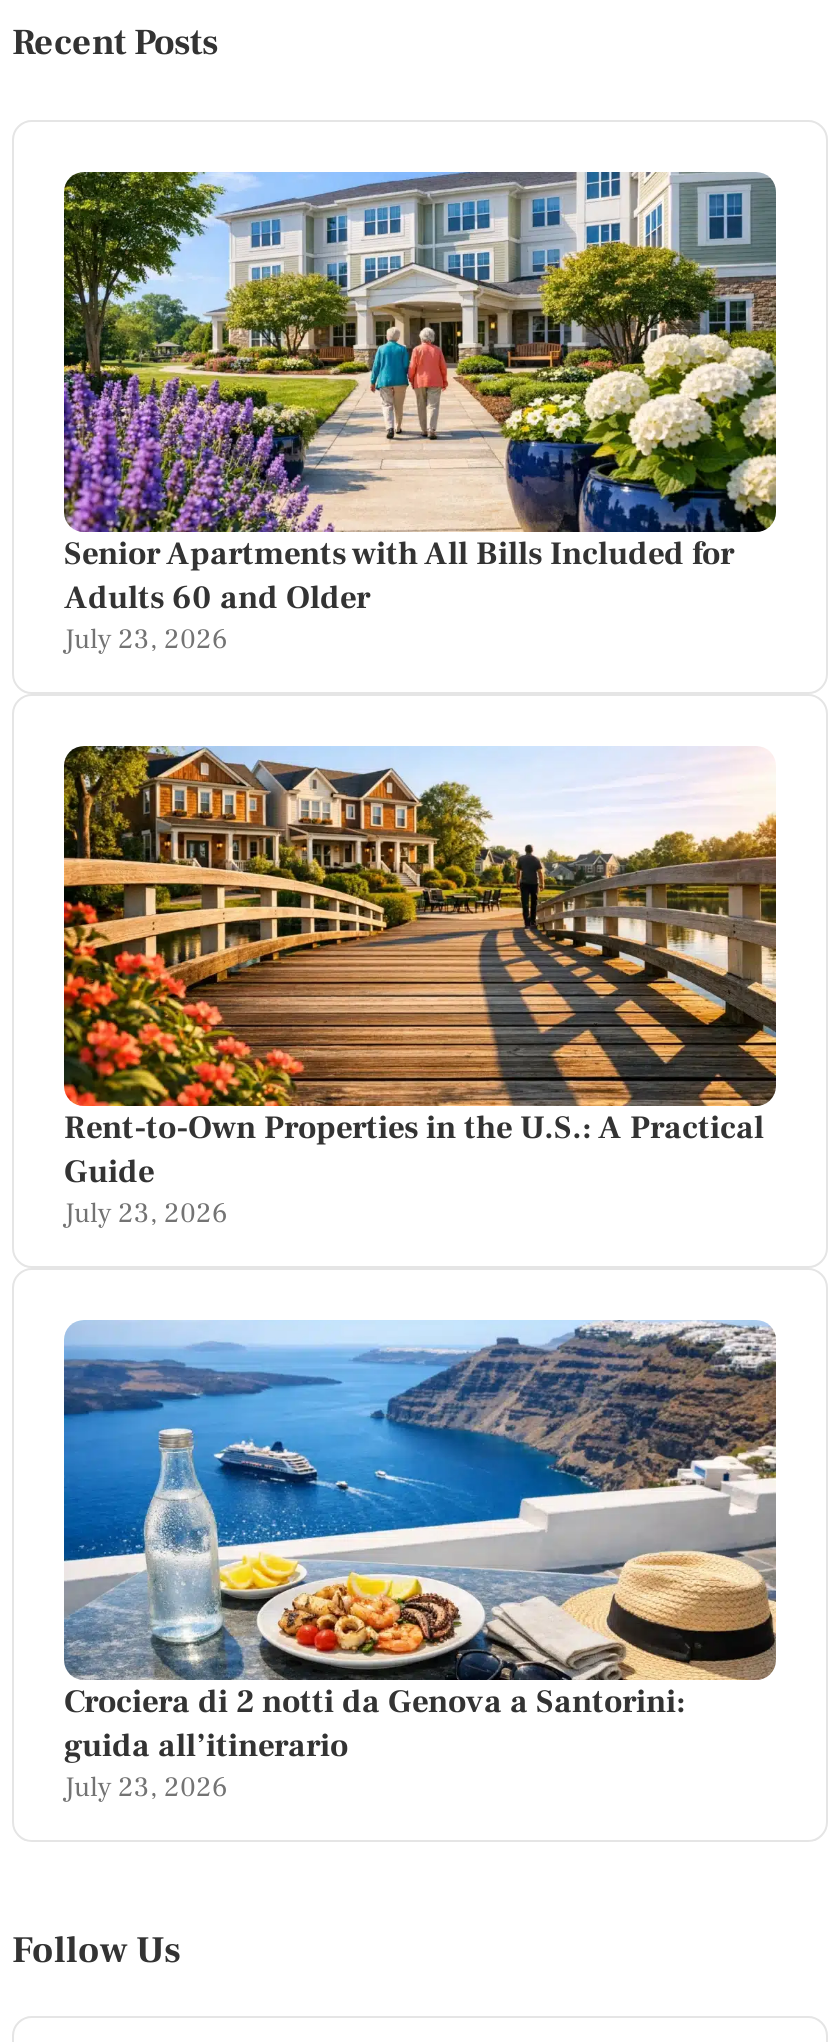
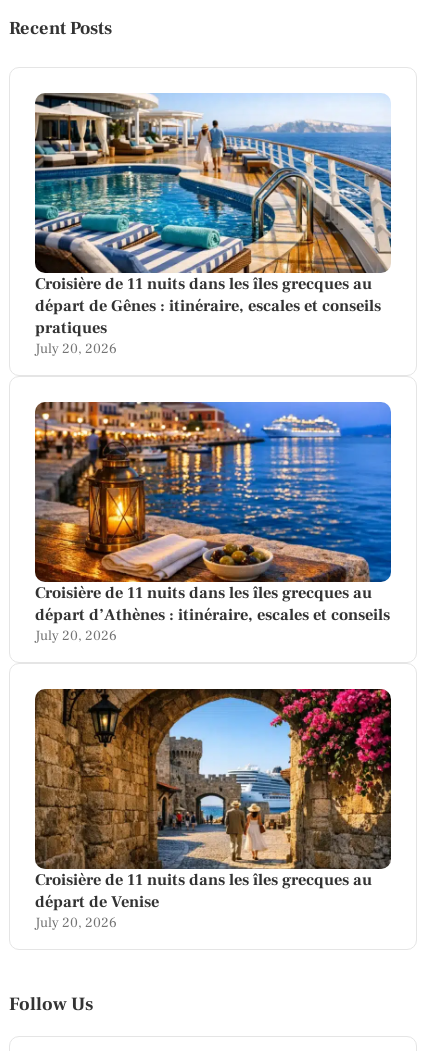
[62,170,778,659] [image] | Senior Apartments with All Bills Included for | Adults 60 and Older | July 23, 2026 -> [34,92,392,357] [image] | Croisière de 11 nuits dans les îles grecques au | départ de Gênes : itinéraire, escales et conseils | pratiques | July 20, 2026
[62,744,778,1233] [image] | Rent-to-Own Properties in the U.S.: A Practical | Guide | July 23, 2026 -> [34,401,392,644] [image] | Croisière de 11 nuits dans les îles grecques au | départ d’Athènes : itinéraire, escales et conseils | July 20, 2026
[62,1320,778,1807] [image] | Crociera di 2 notti da Genova a Santorini: | guida all’itinerario | July 23, 2026 -> [34,688,392,931] [image] | Croisière de 11 nuits dans les îles grecques au | départ de Venise | July 20, 2026

